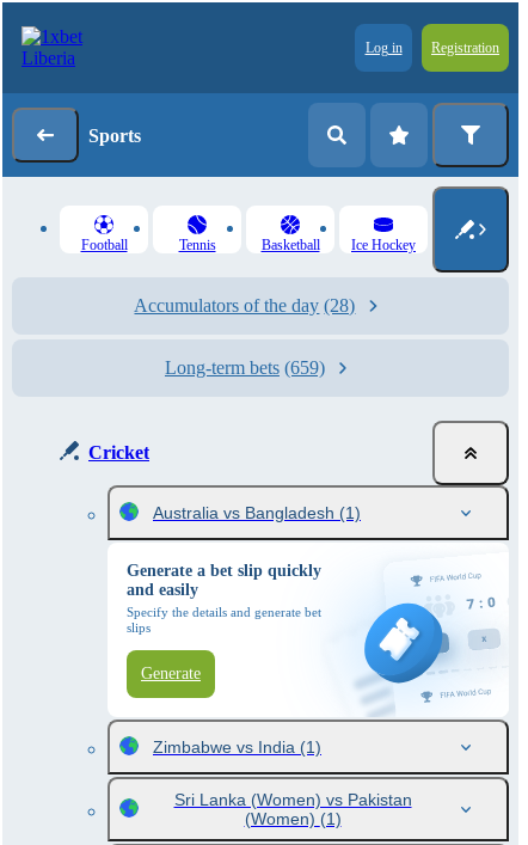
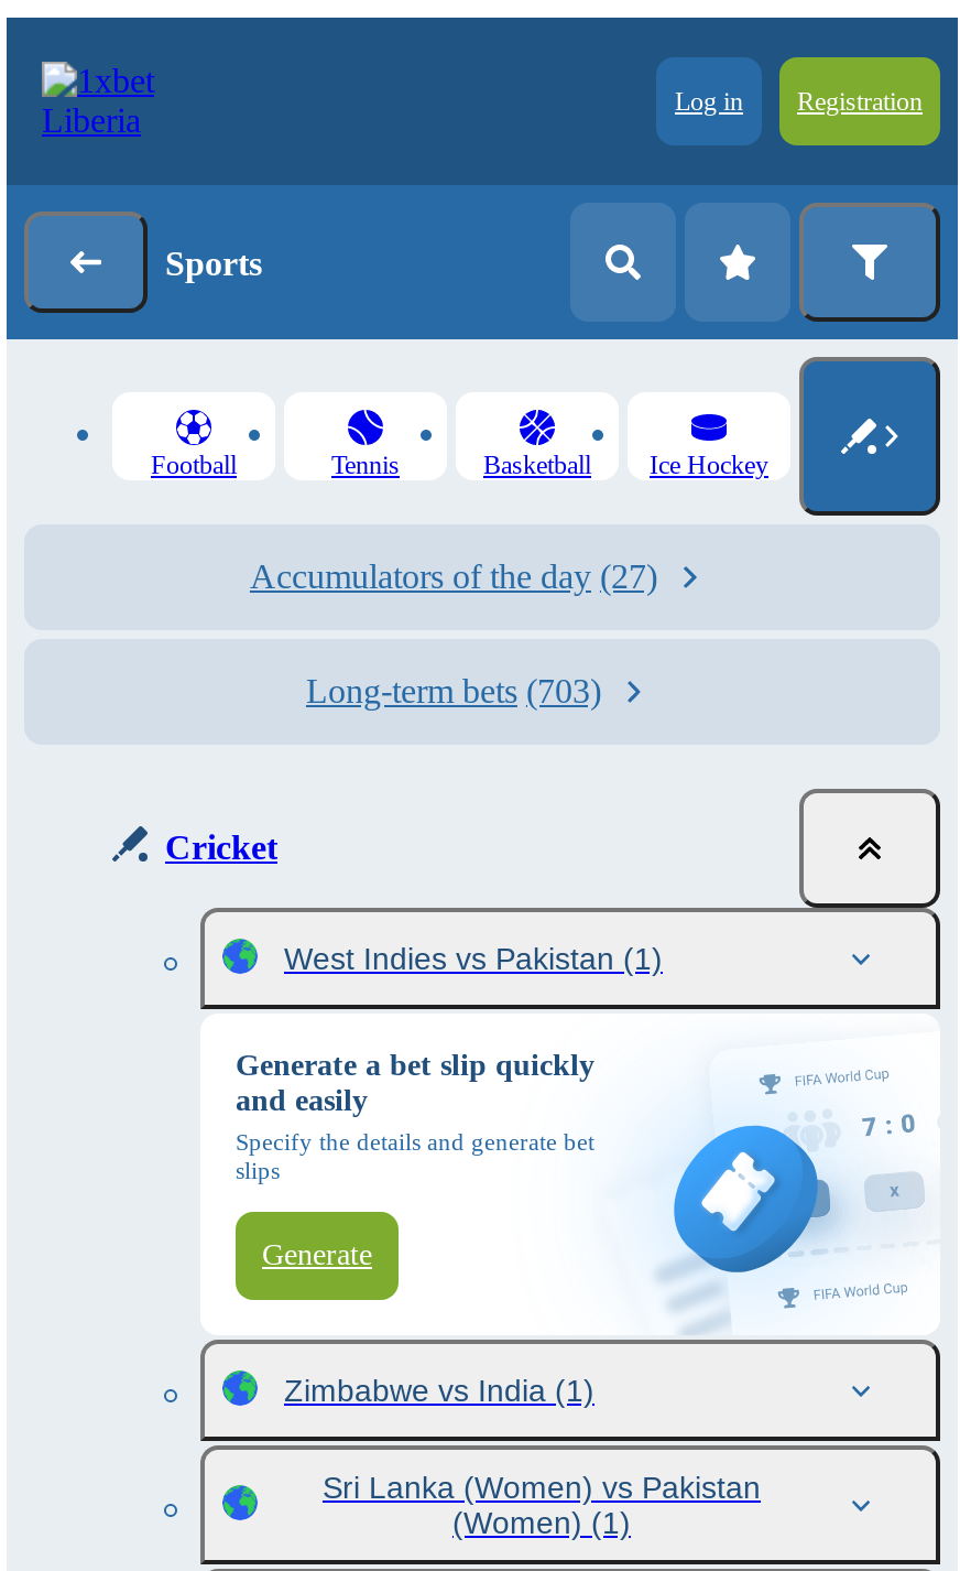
[134,295,355,316] Accumulators of the day (28) -> [250,557,657,595] Accumulators of the day (27)
[165,357,325,378] Long-term bets (659) -> [306,672,601,709] Long-term bets (703)
[153,503,361,522] Australia vs Bangladesh (1) -> [284,941,663,976] West Indies vs Pakistan (1)

